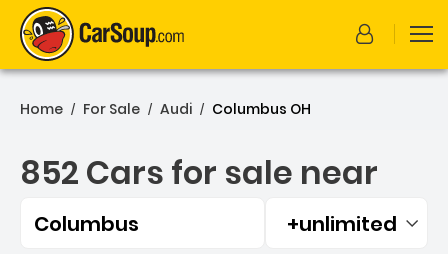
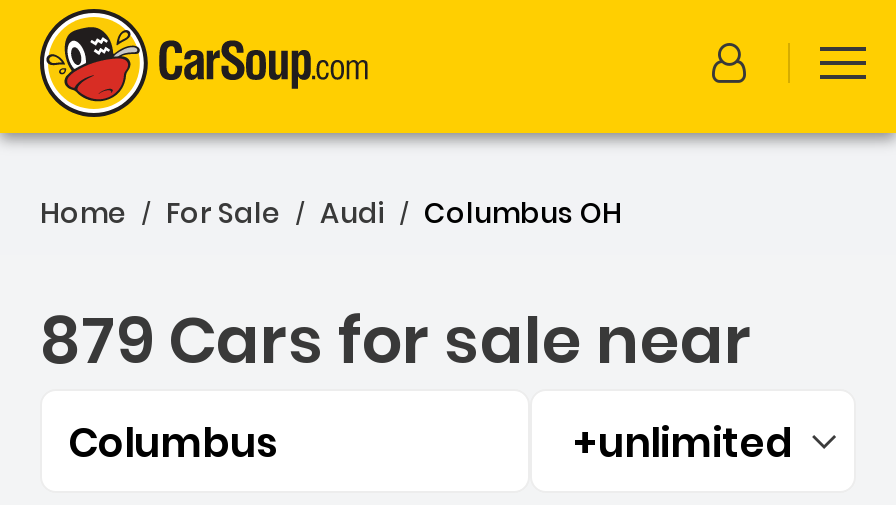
[20,150,378,195] 852 Cars for sale near -> [40,295,752,385] 879 Cars for sale near

